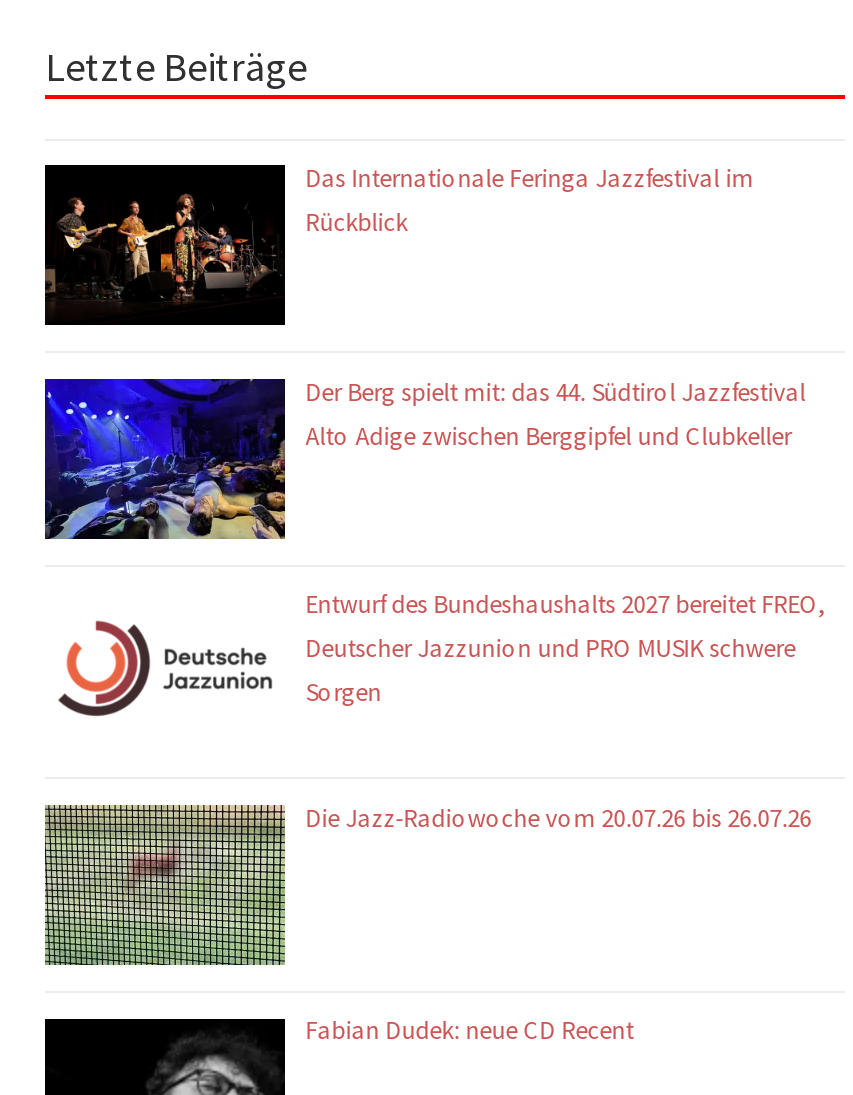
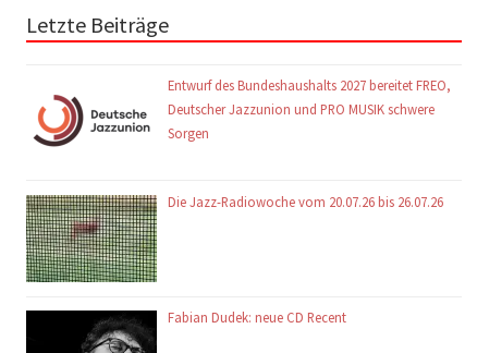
[43,161,753,327] [image] | Das Internationale Feringa Jazzfestival im | Rückblick -> none
[43,375,805,541] [image] | Der Berg spielt mit: das 44. Südtirol Jazzfestival | Alto Adige zwischen Berggipfel und Clubkeller -> none

